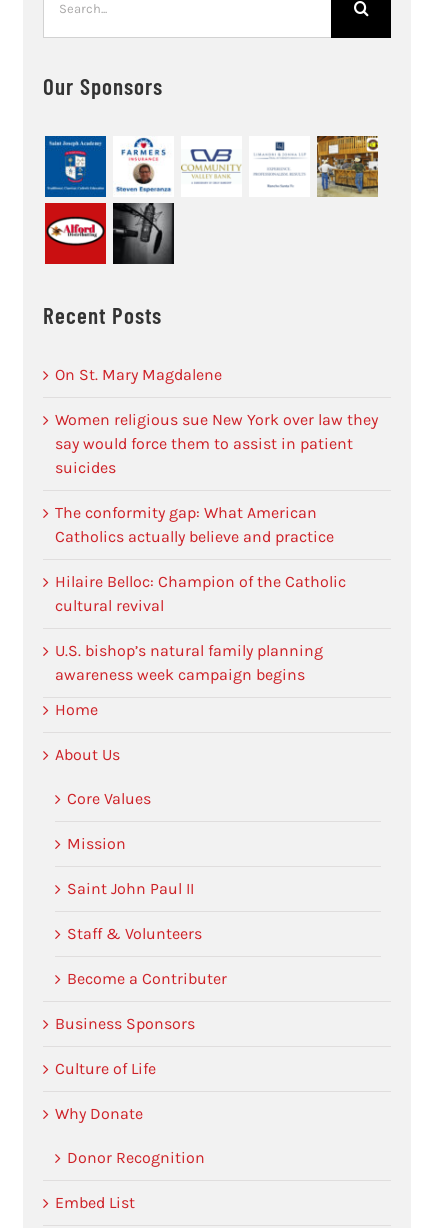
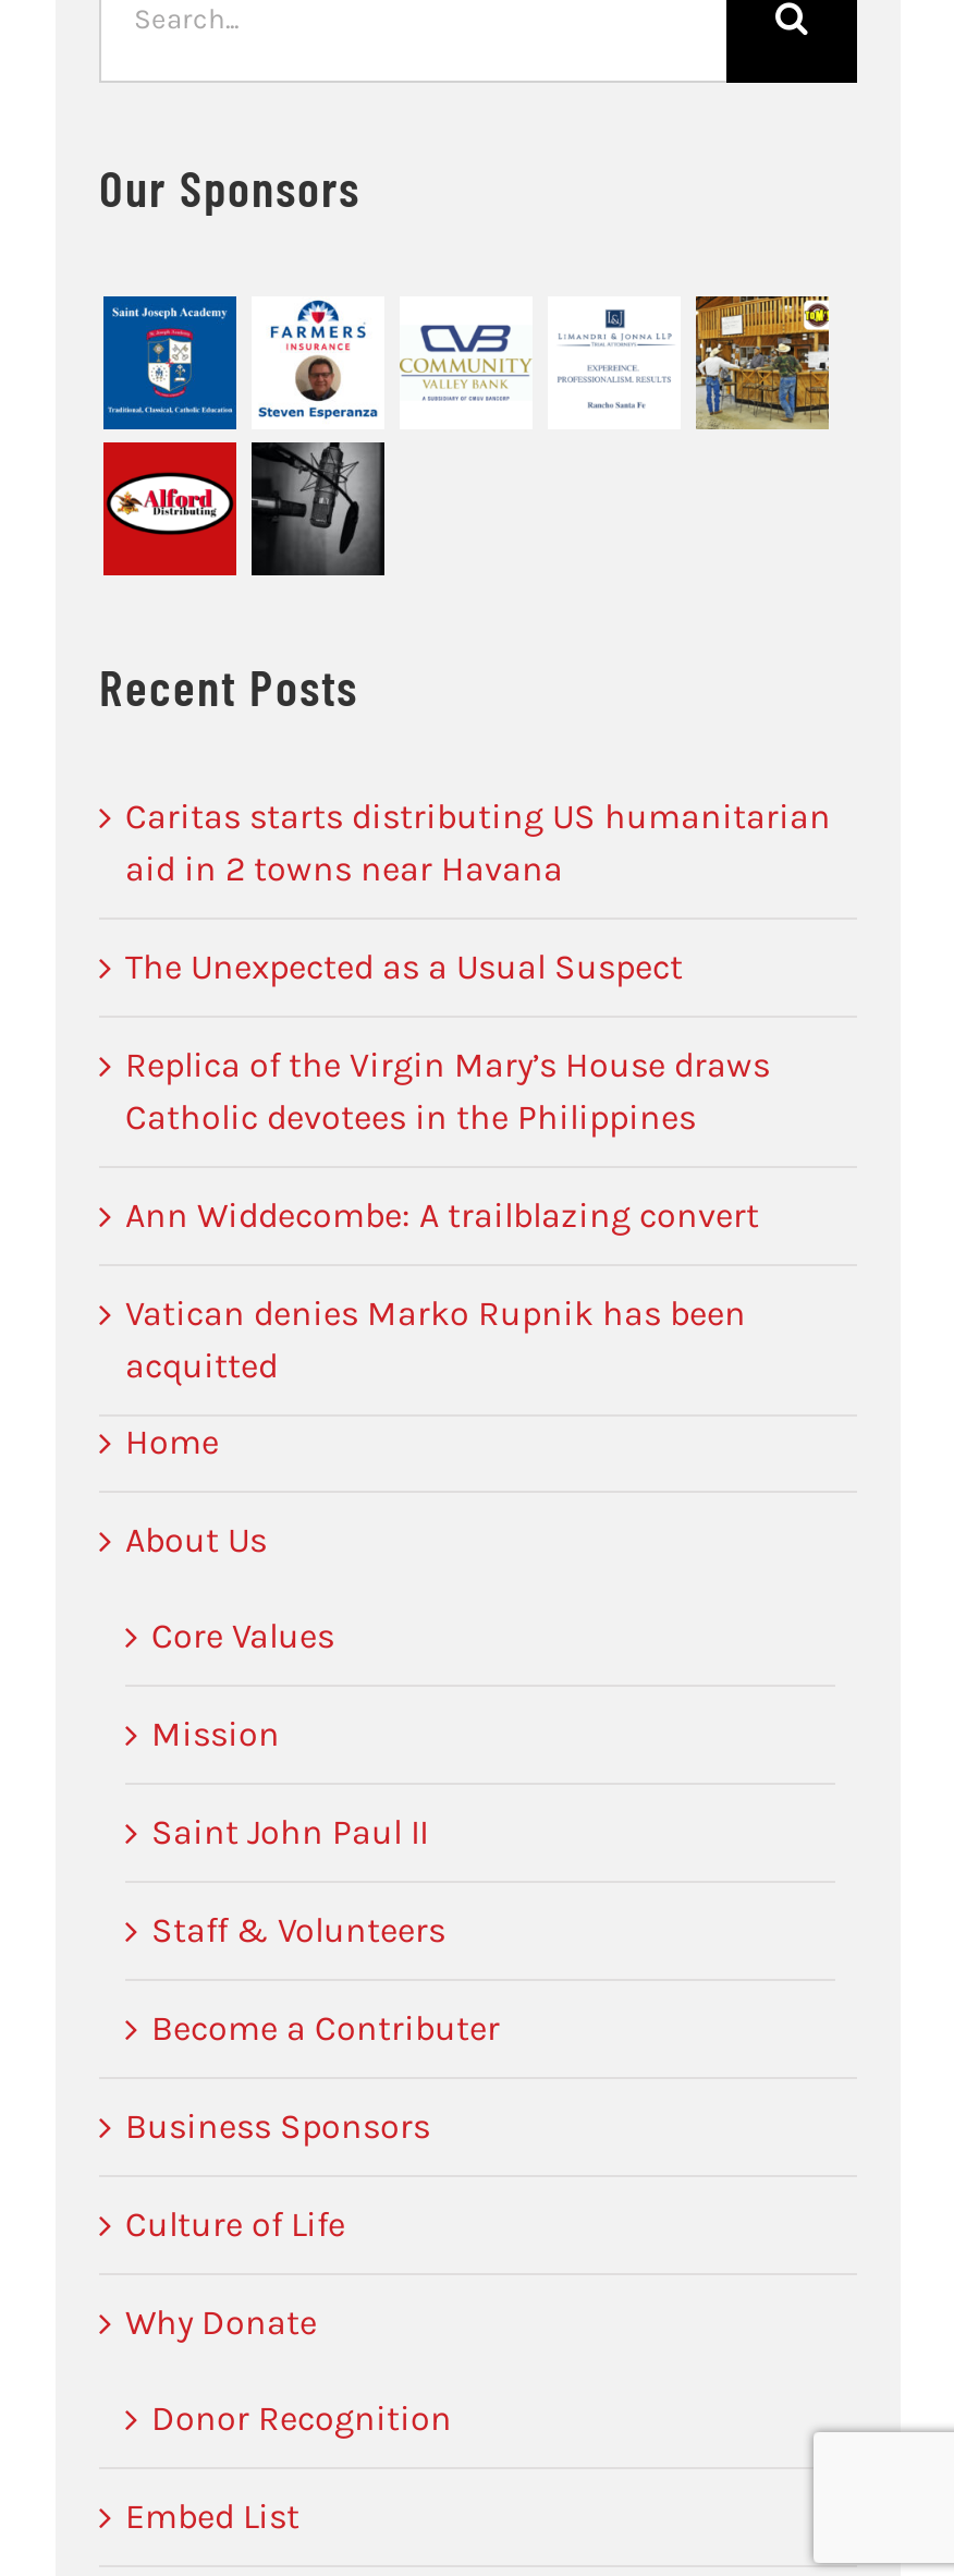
[55,364,222,383] On St. Mary Magdalene -> [125,794,831,888] Caritas starts distributing US humanitarian | aid in 2 towns near Havana
[55,409,378,476] Women religious sue New York over law they | say would force them to assist in patient | suicides -> [125,945,683,986] The Unexpected as a Usual Suspect
[55,502,334,545] The conformity gap: What American | Catholics actually believe and practice -> [125,1043,770,1137] Replica of the Virgin Mary’s House draws | Catholic devotees in the Philippines
[55,571,346,614] Hilaire Belloc: Champion of the Catholic | cultural revival -> [125,1193,759,1235] Ann Widdecombe: A trailblazing convert
[55,640,323,683] U.S. bishop’s natural family planning | awareness week campaign begins -> [125,1291,746,1385] Vatican denies Marko Rupnik has been | acquitted

